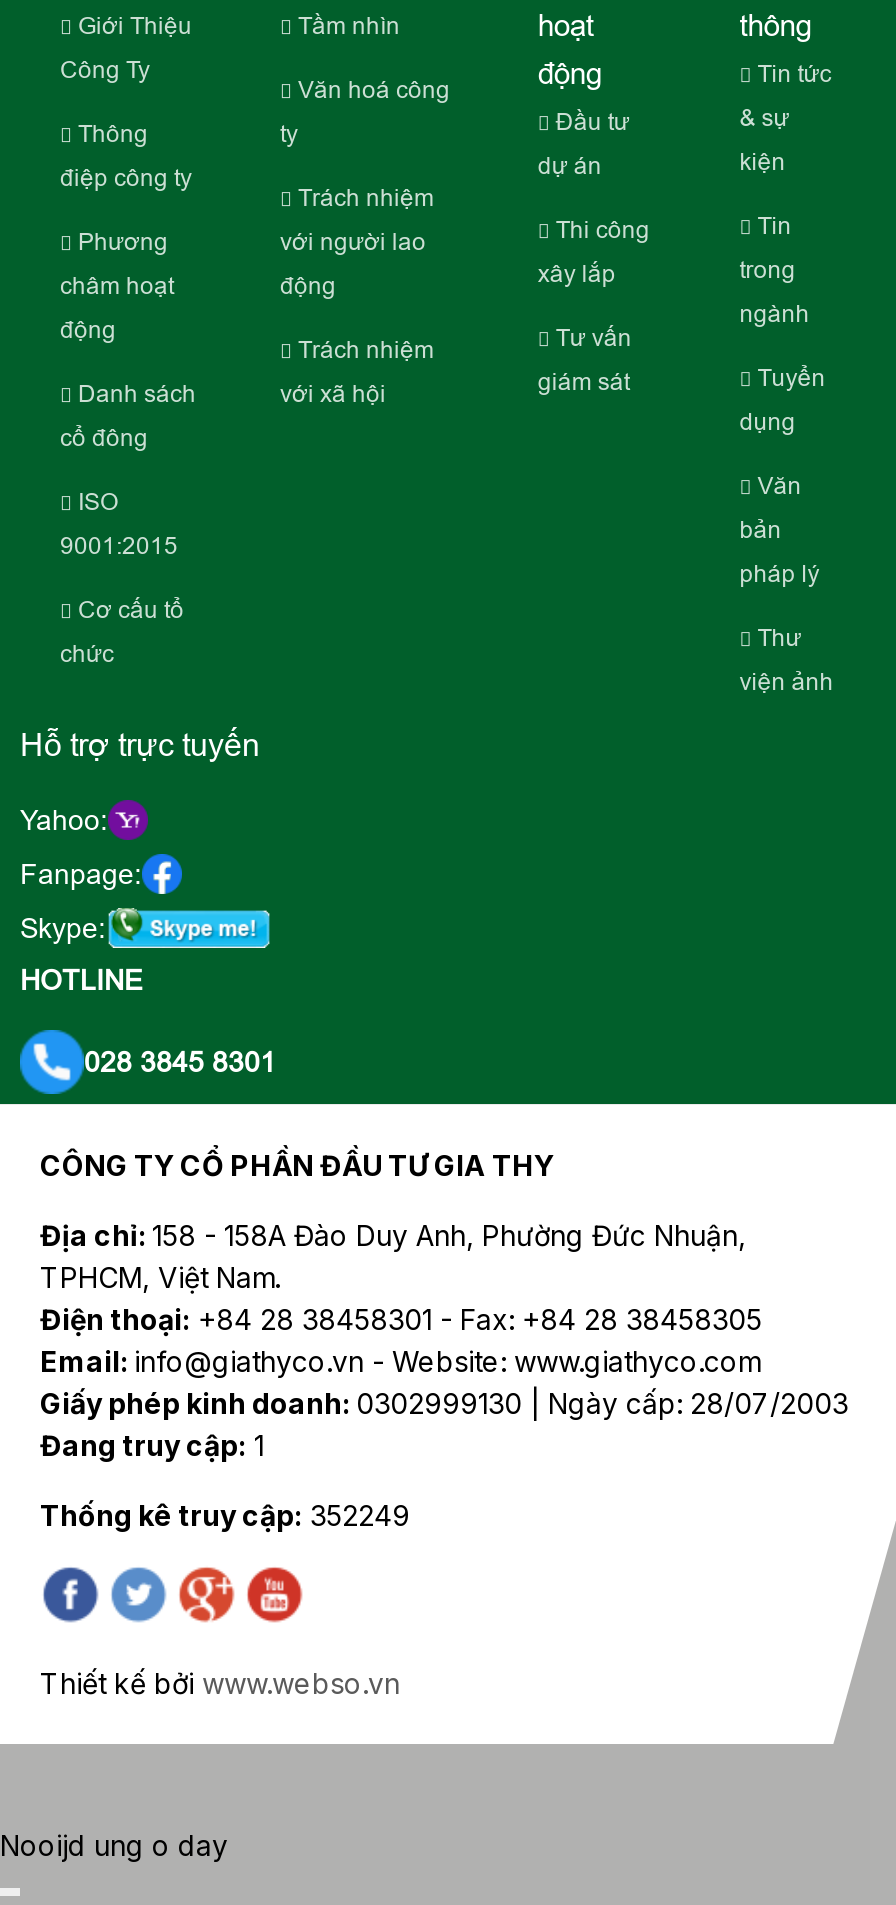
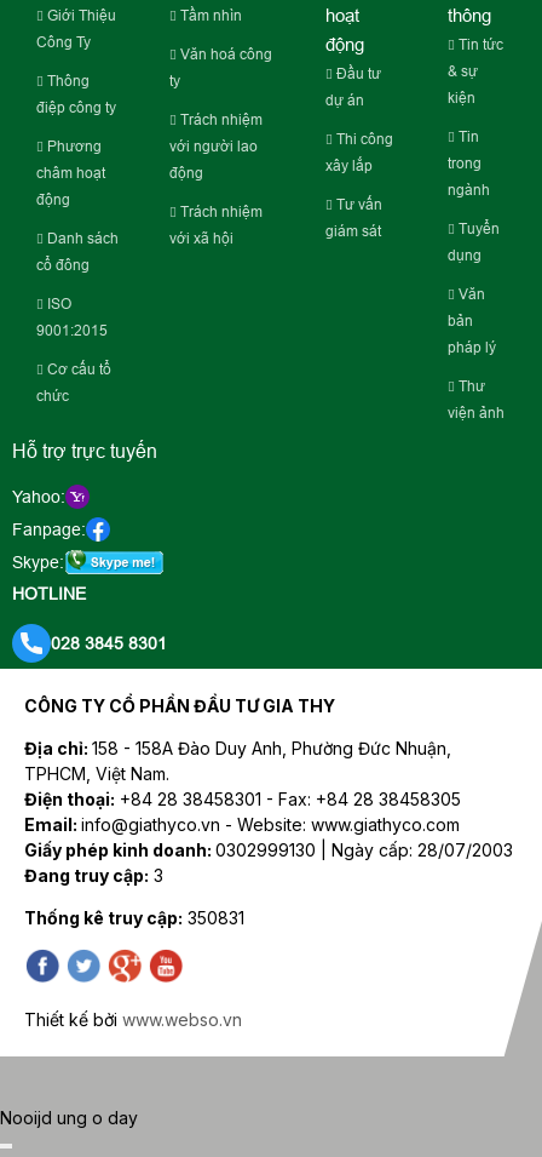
[40,1428,264,1462] Đang truy cập: 1 -> [24,865,163,886] Đang truy cập: 3
[40,1498,410,1532] Thống kê truy cập: 352249 -> [24,908,244,928] Thống kê truy cập: 350831

